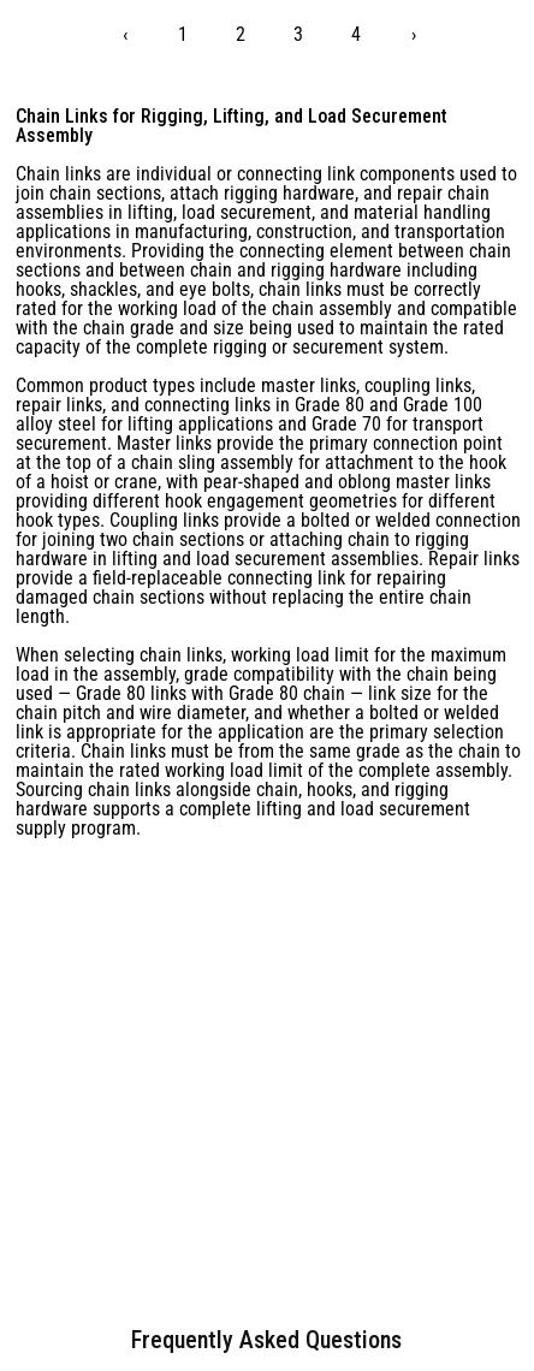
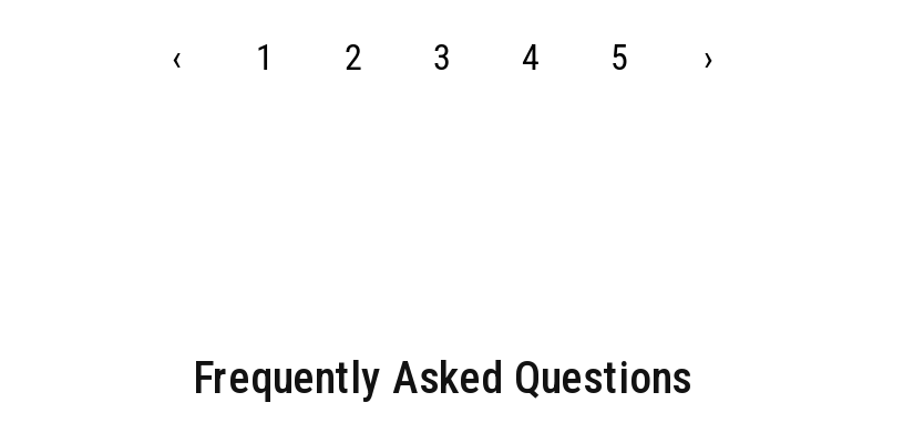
none -> [610,37,628,79] 5
[16,104,521,839] Chain Links for Rigging, Lifting, and Load Securement | Assembly | Chain links are individual or connecting link components used to | join chain sections, attach rigging hardware, and repair chain | assemblies in lifting, load securement, and material handling | applications in manufacturing, construction, and transportation | environments. Providing the connecting element between chain | sections and between chain and rigging hardware including | hooks, shackles, and eye bolts, chain links must be correctly | rated for the working load of the chain assembly and compatible | with the chain grade and size being used to maintain the rated | capacity of the complete rigging or securement system. | Common product types include master links, coupling links, | repair links, and connecting links in Grade 80 and Grade 100 | alloy steel for lifting applications and Grade 70 for transport | securement. Master links provide the primary connection point | at the top of a chain sling assembly for attachment to the hook | of a hoist or crane, with pear-shaped and oblong master links | providing different hook engagement geometries for different | hook types. Coupling links provide a bolted or welded connection | for joining two chain sections or attaching chain to rigging | hardware in lifting and load securement assemblies. Repair links | provide a field-replaceable connecting link for repairing | damaged chain sections without replacing the entire chain | length. | When selecting chain links, working load limit for the maximum | load in the assembly, grade compatibility with the chain being | used — Grade 80 links with Grade 80 chain — link size for the | chain pitch and wire diameter, and whether a bolted or welded | link is appropriate for the application are the primary selection | criteria. Chain links must be from the same grade as the chain to | maintain the rated working load limit of the complete assembly. | Sourcing chain links alongside chain, hooks, and rigging | hardware supports a complete lifting and load securement | supply program. -> none

